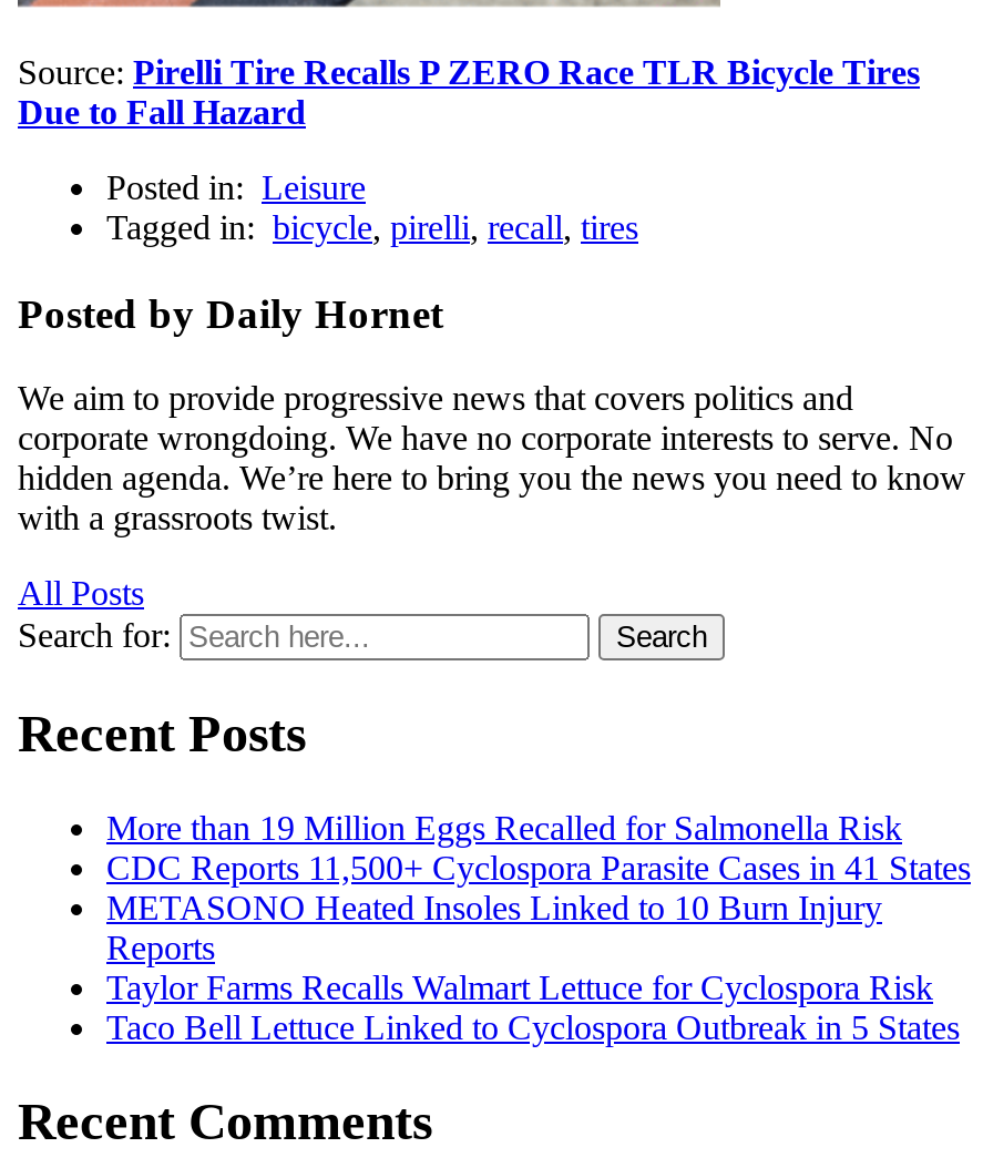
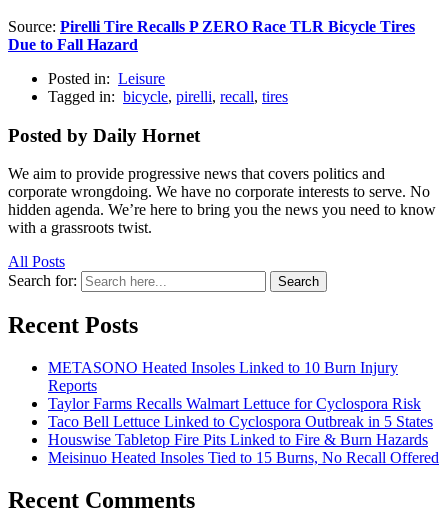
[106,809,971,887] More than 19 Million Eggs Recalled for Salmonella Risk | CDC Reports 11,500+ Cyclospora Parasite Cases in 41 States -> none
moved [106,889,960,1046] -> [48,359,433,430]: METASONO Heated Insoles Linked to 10 Burn Injury | Reports | Taylor Farms Recalls Walmart Lettuce for Cyclospora Risk | Taco Bell Lettuce Linked to Cyclospora Outbreak in 5 States
none -> [48,431,439,466] Houswise Tabletop Fire Pits Linked to Fire & Burn Hazards | Meisinuo Heated Insoles Tied to 15 Burns, No Recall Offered

